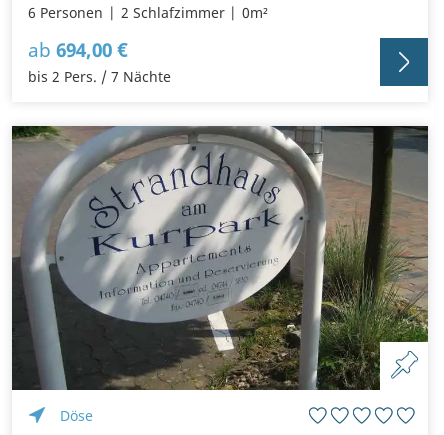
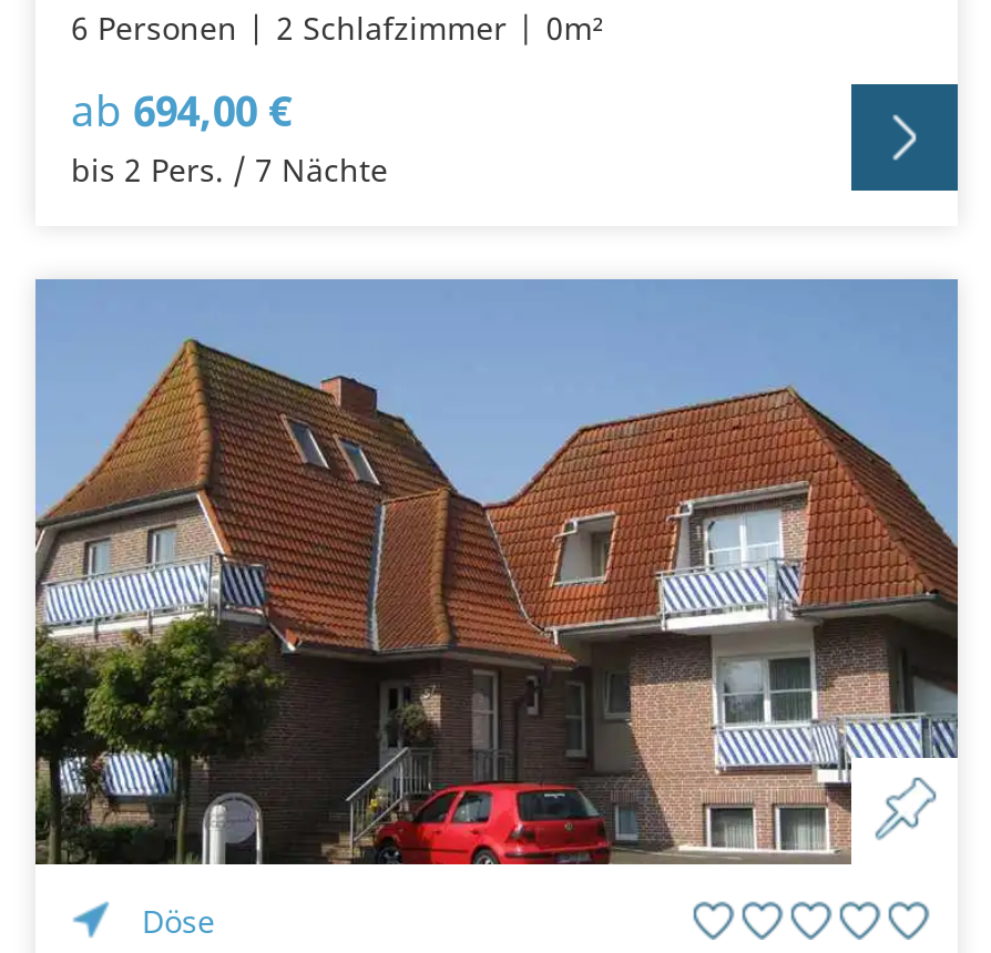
[11,125,429,391] [image] -> [35,277,960,867] [image]

